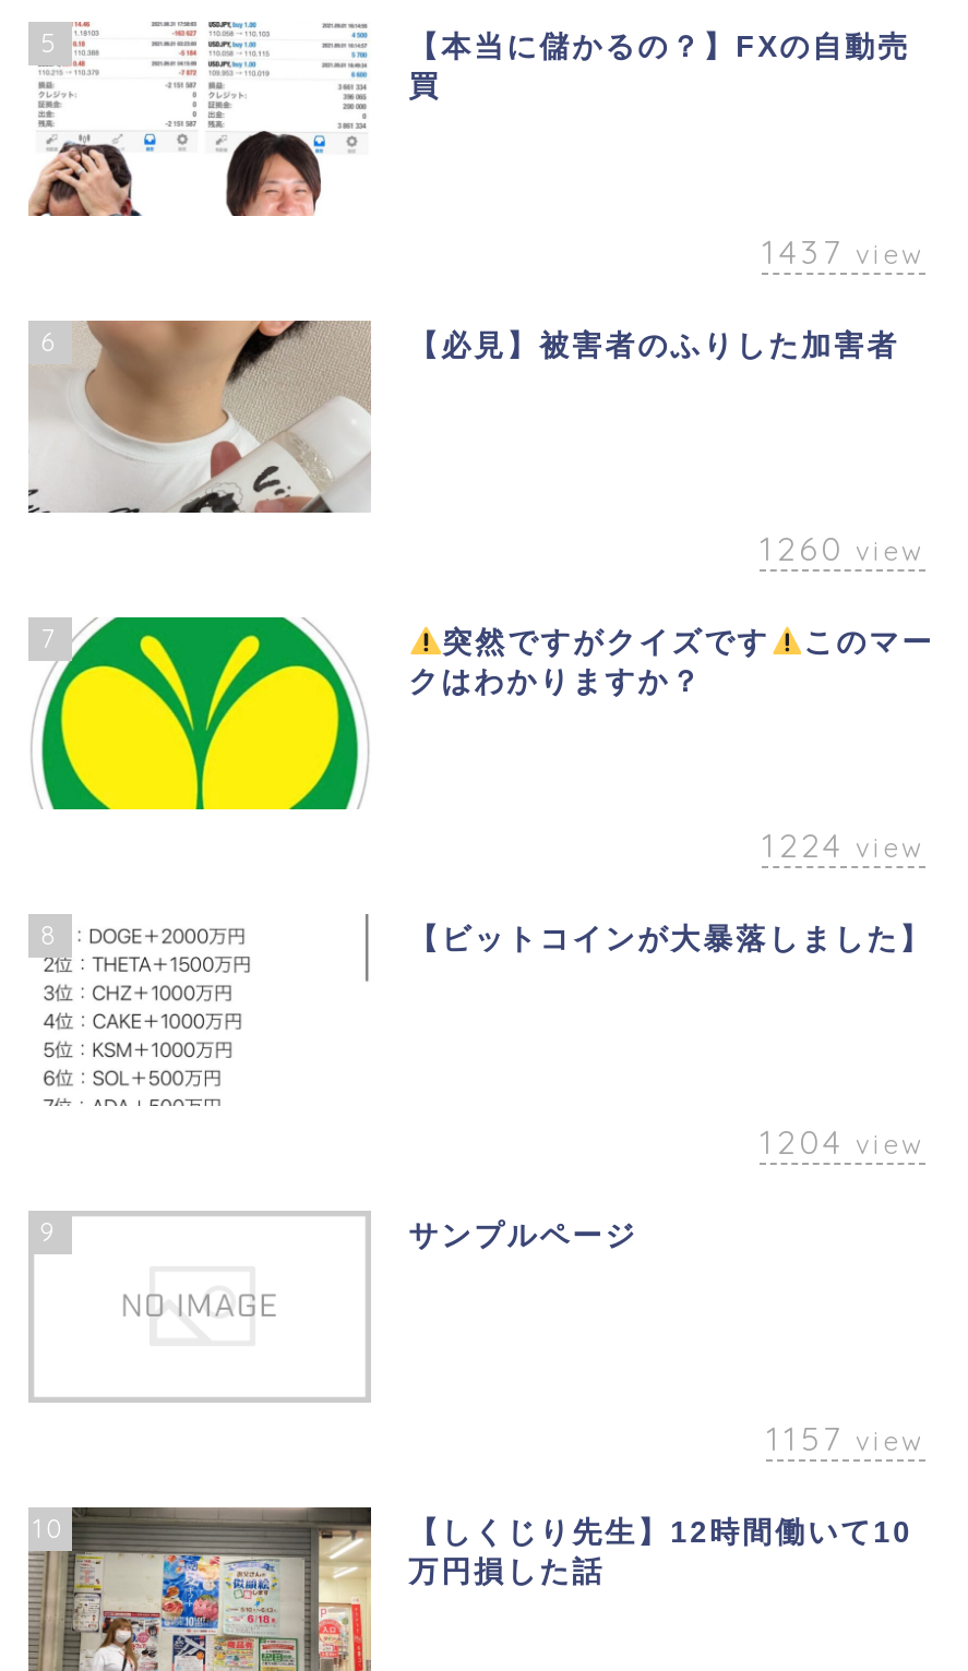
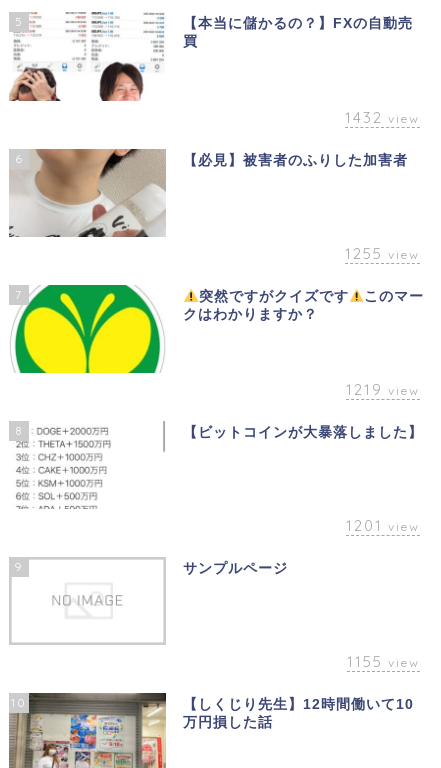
[762,230,925,272] 1437 view -> [345,108,420,127] 1432 view
[760,527,925,569] 1260 view -> [345,244,420,263] 1255 view
[762,824,925,866] 1224 view -> [346,380,420,399] 1219 view
[760,1121,925,1163] 1204 view -> [346,516,420,535] 1201 view
[766,1419,925,1460] 1157 view -> [347,652,420,671] 1155 view

